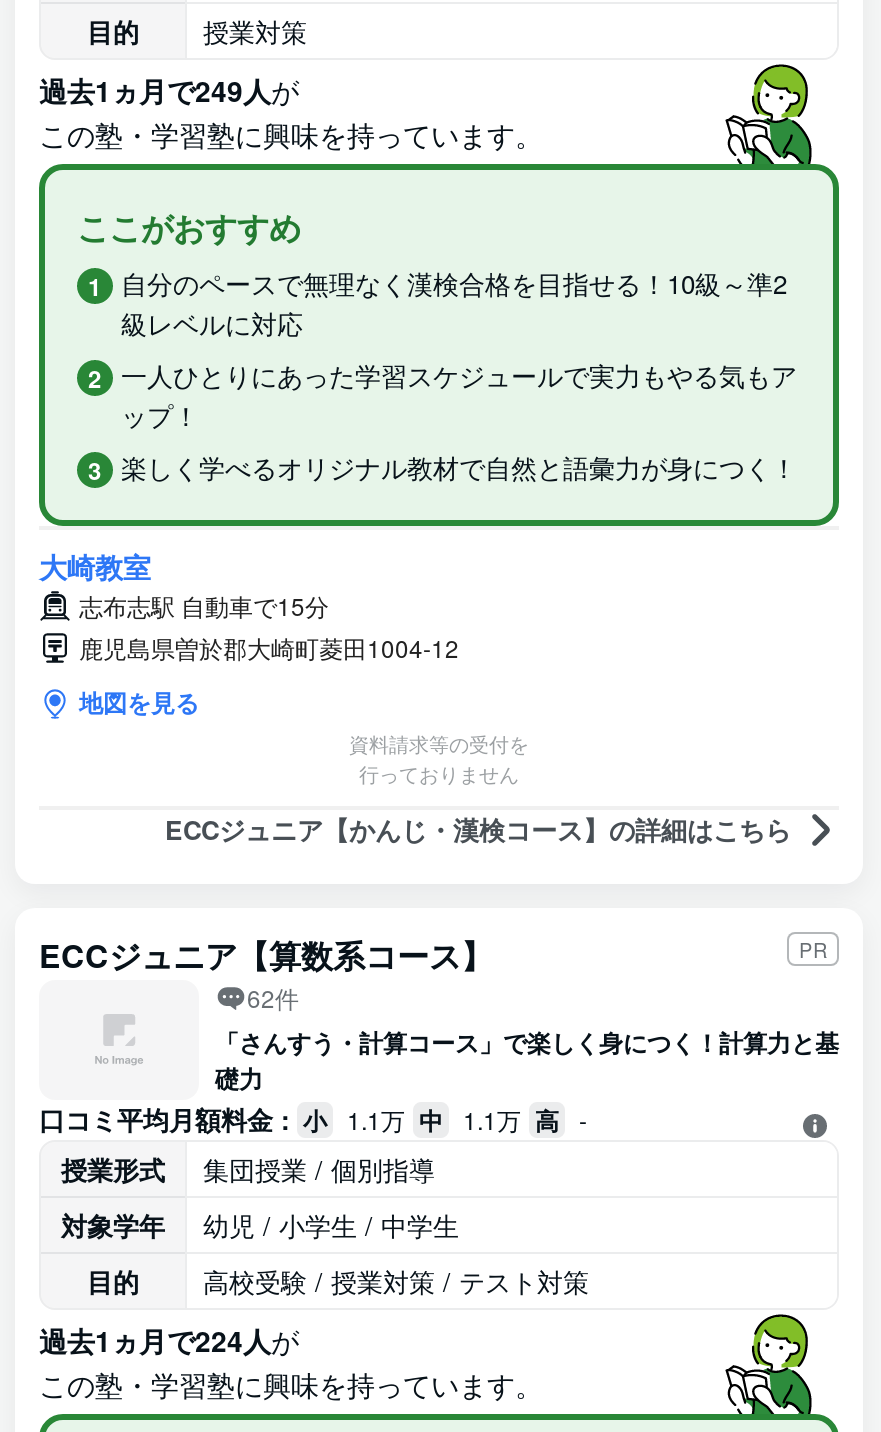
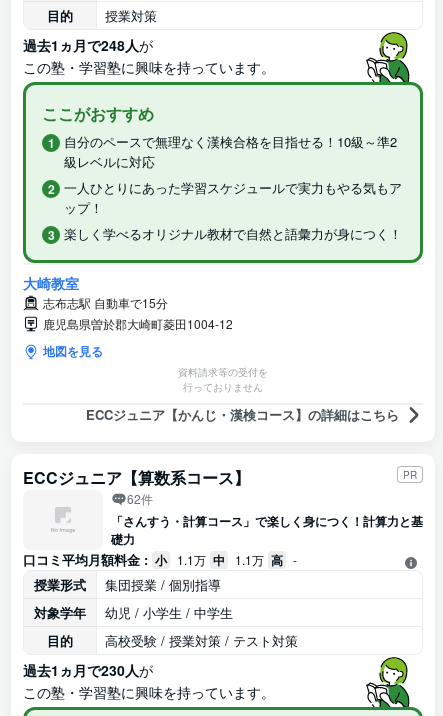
[39,70,299,110] 過去1ヵ月で249人が -> [23,35,153,55] 過去1ヵ月で248人が
[39,1320,299,1360] 過去1ヵ月で224人が -> [23,660,153,680] 過去1ヵ月で230人が

